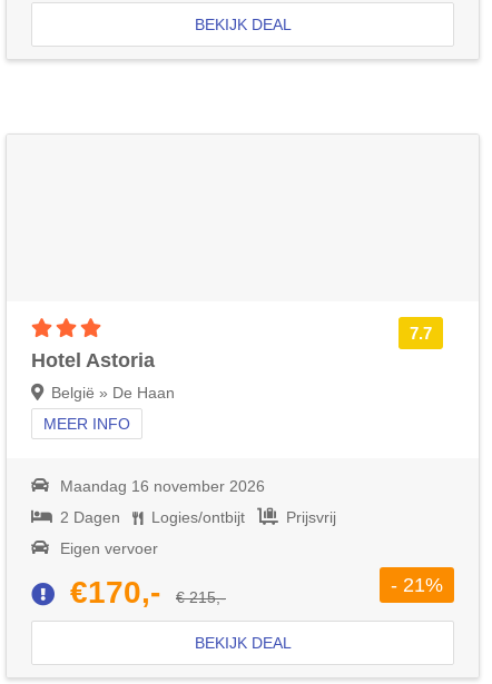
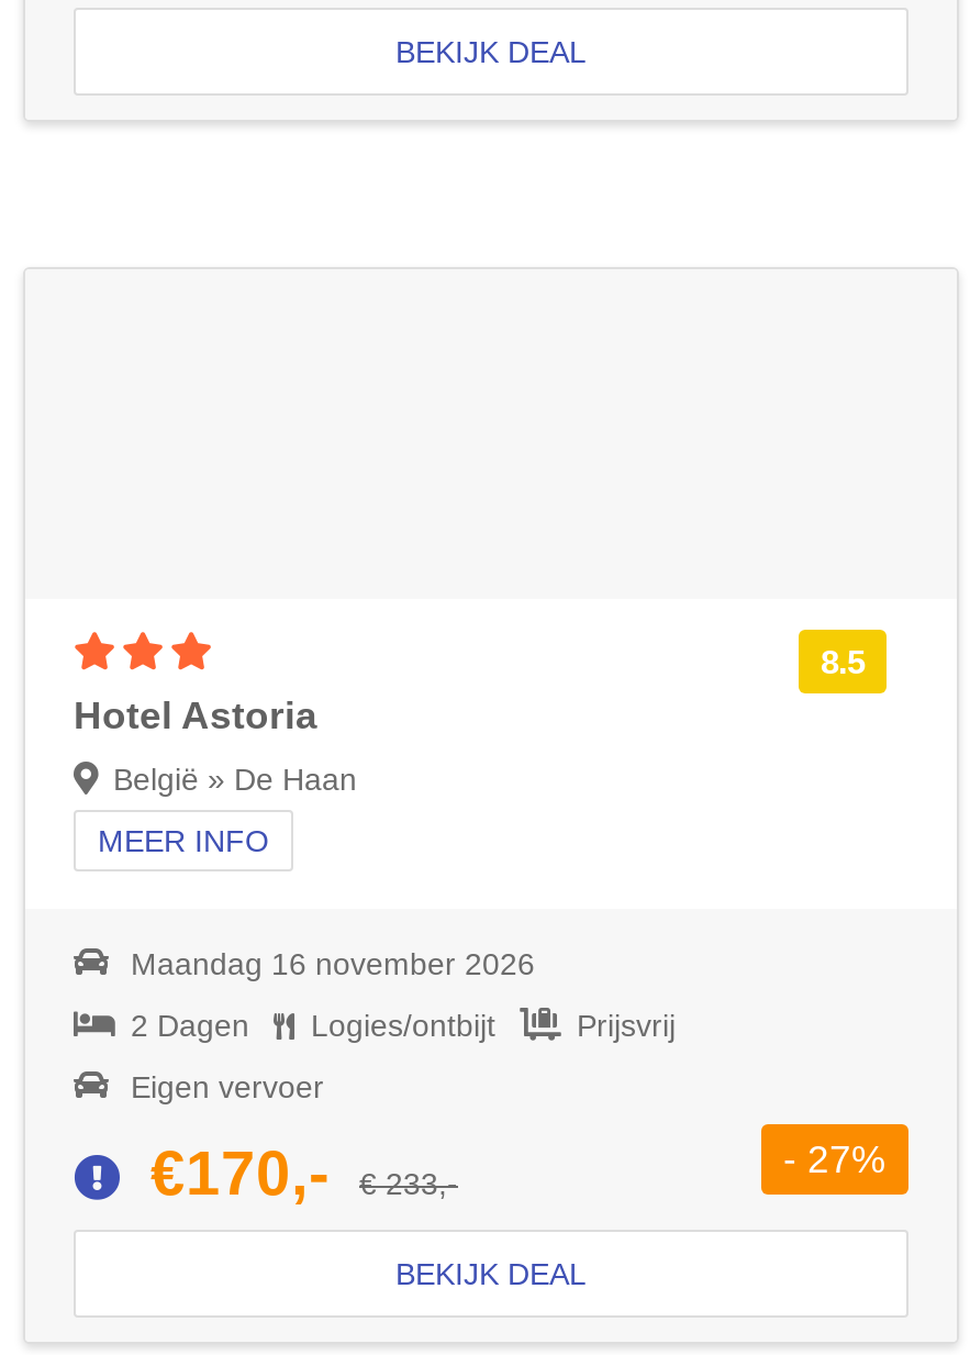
[410,324,432,343] 7.7 -> [821,644,865,681] 8.5
[70,576,226,610] €170,- € 215,- -> [150,1141,458,1209] €170,- € 233,-
[391,574,443,597] - 21% -> [783,1139,887,1182] - 27%

